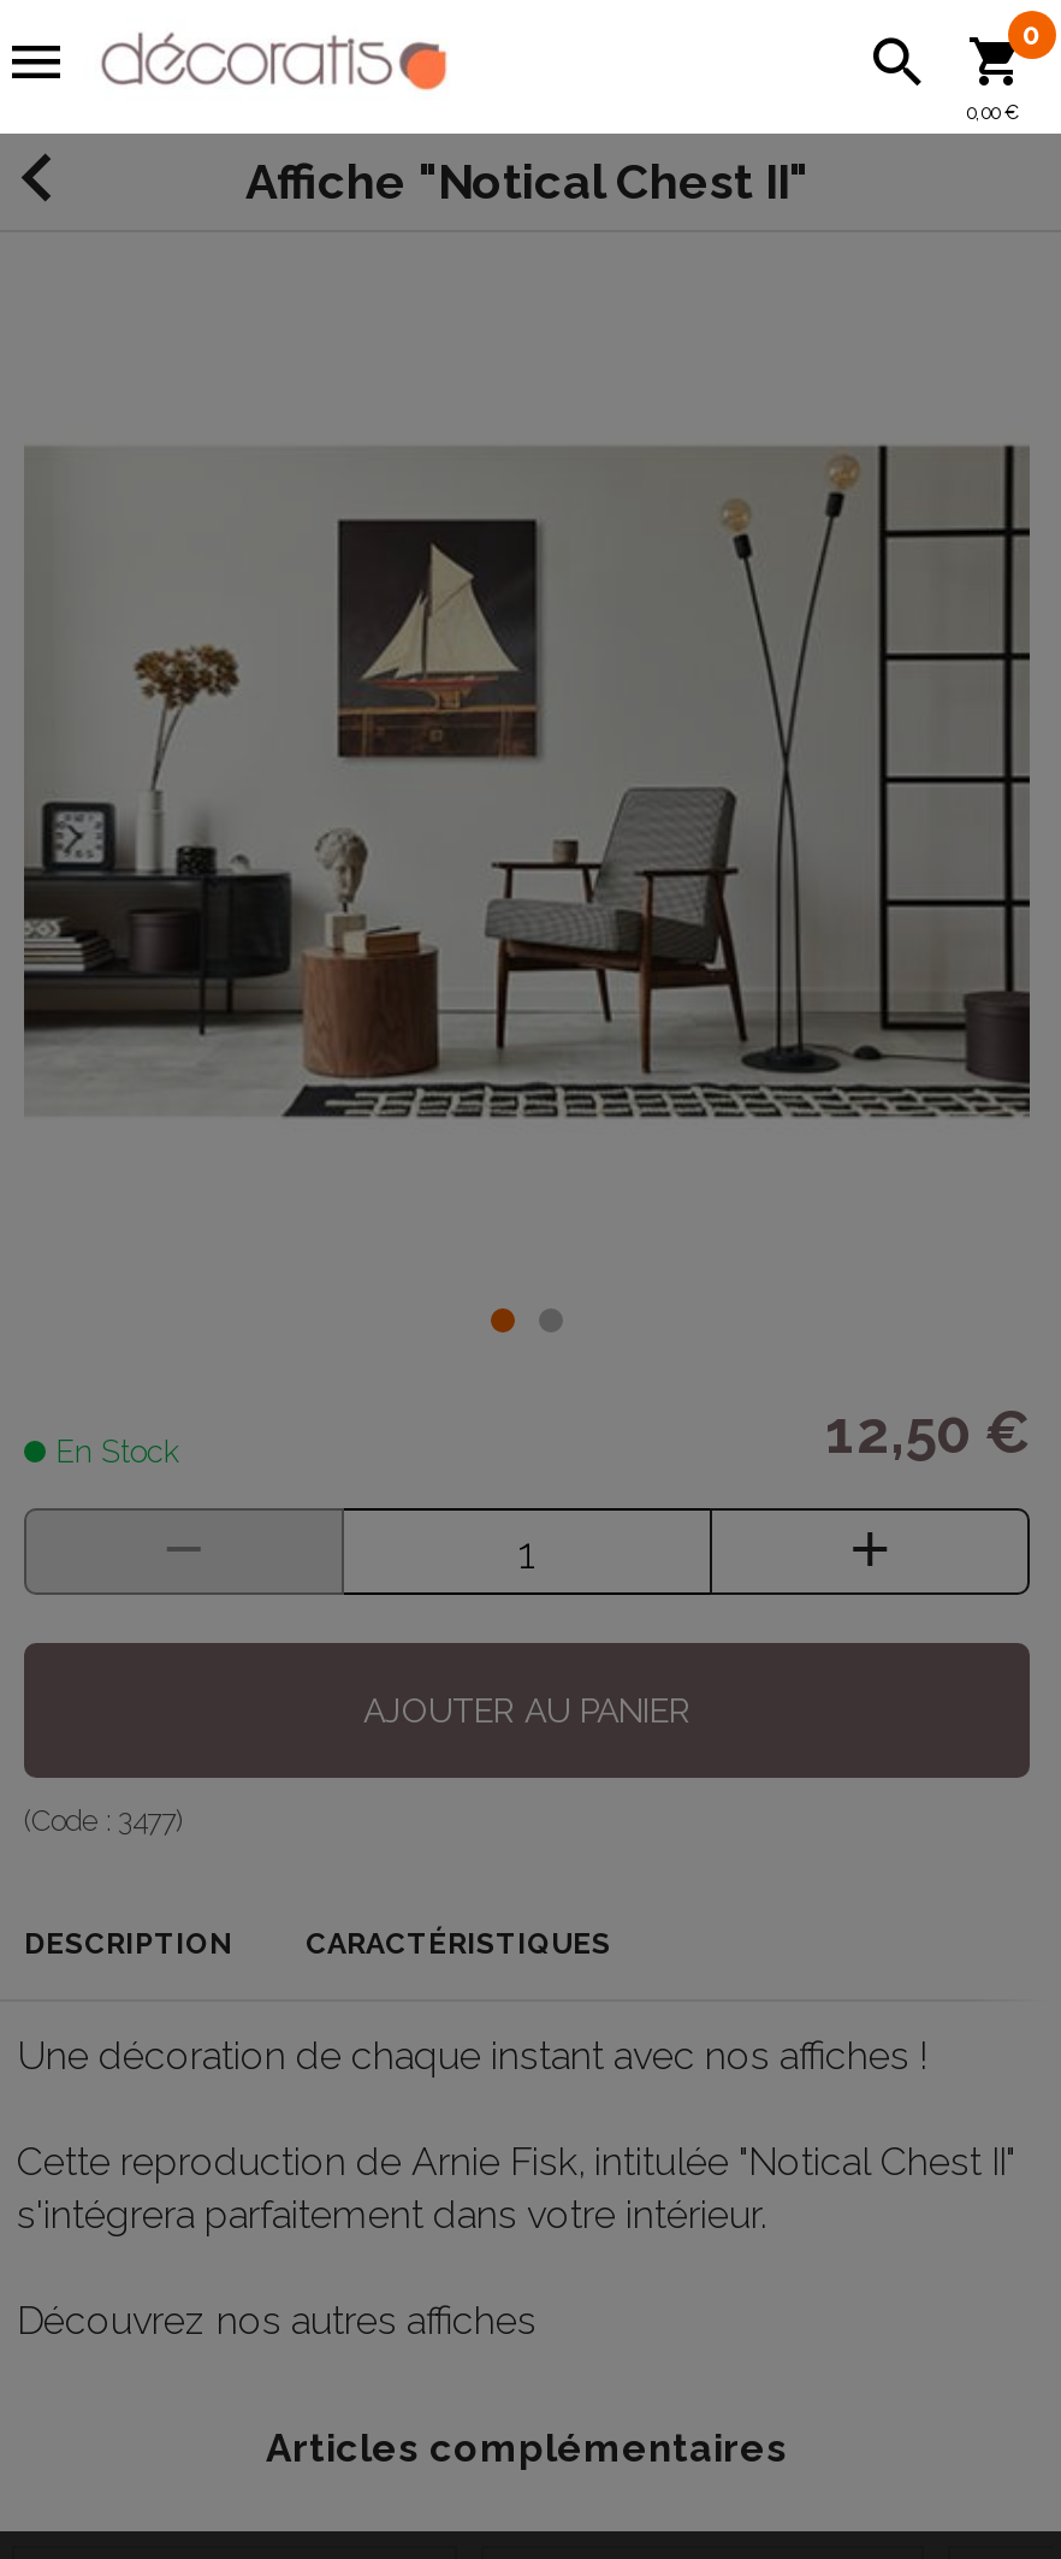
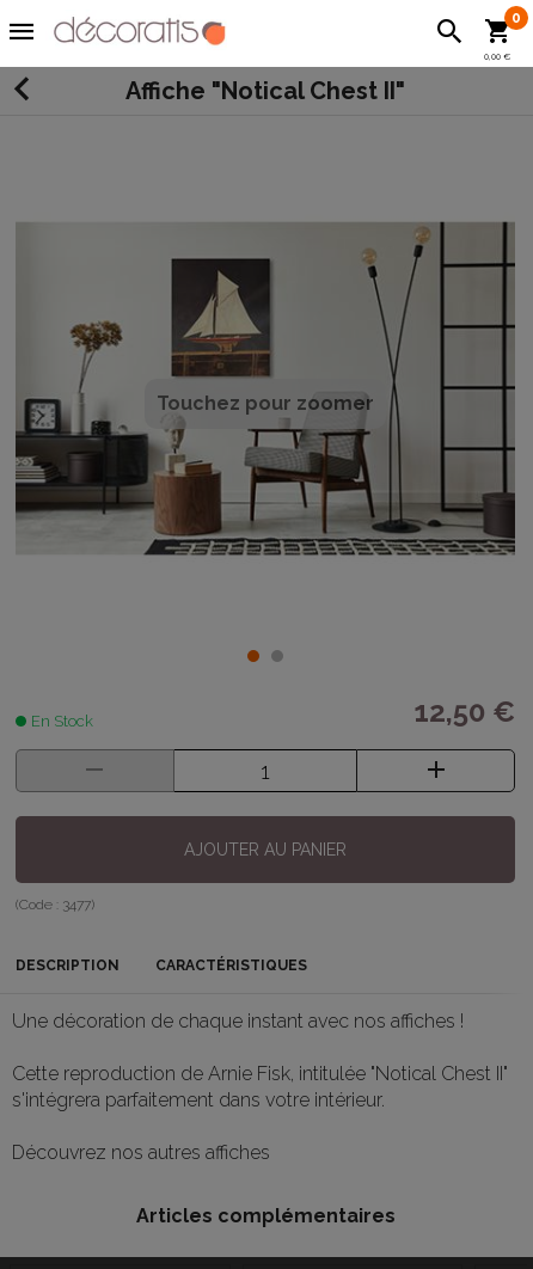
none -> [157,392,374,415] Touchez pour zoomer

